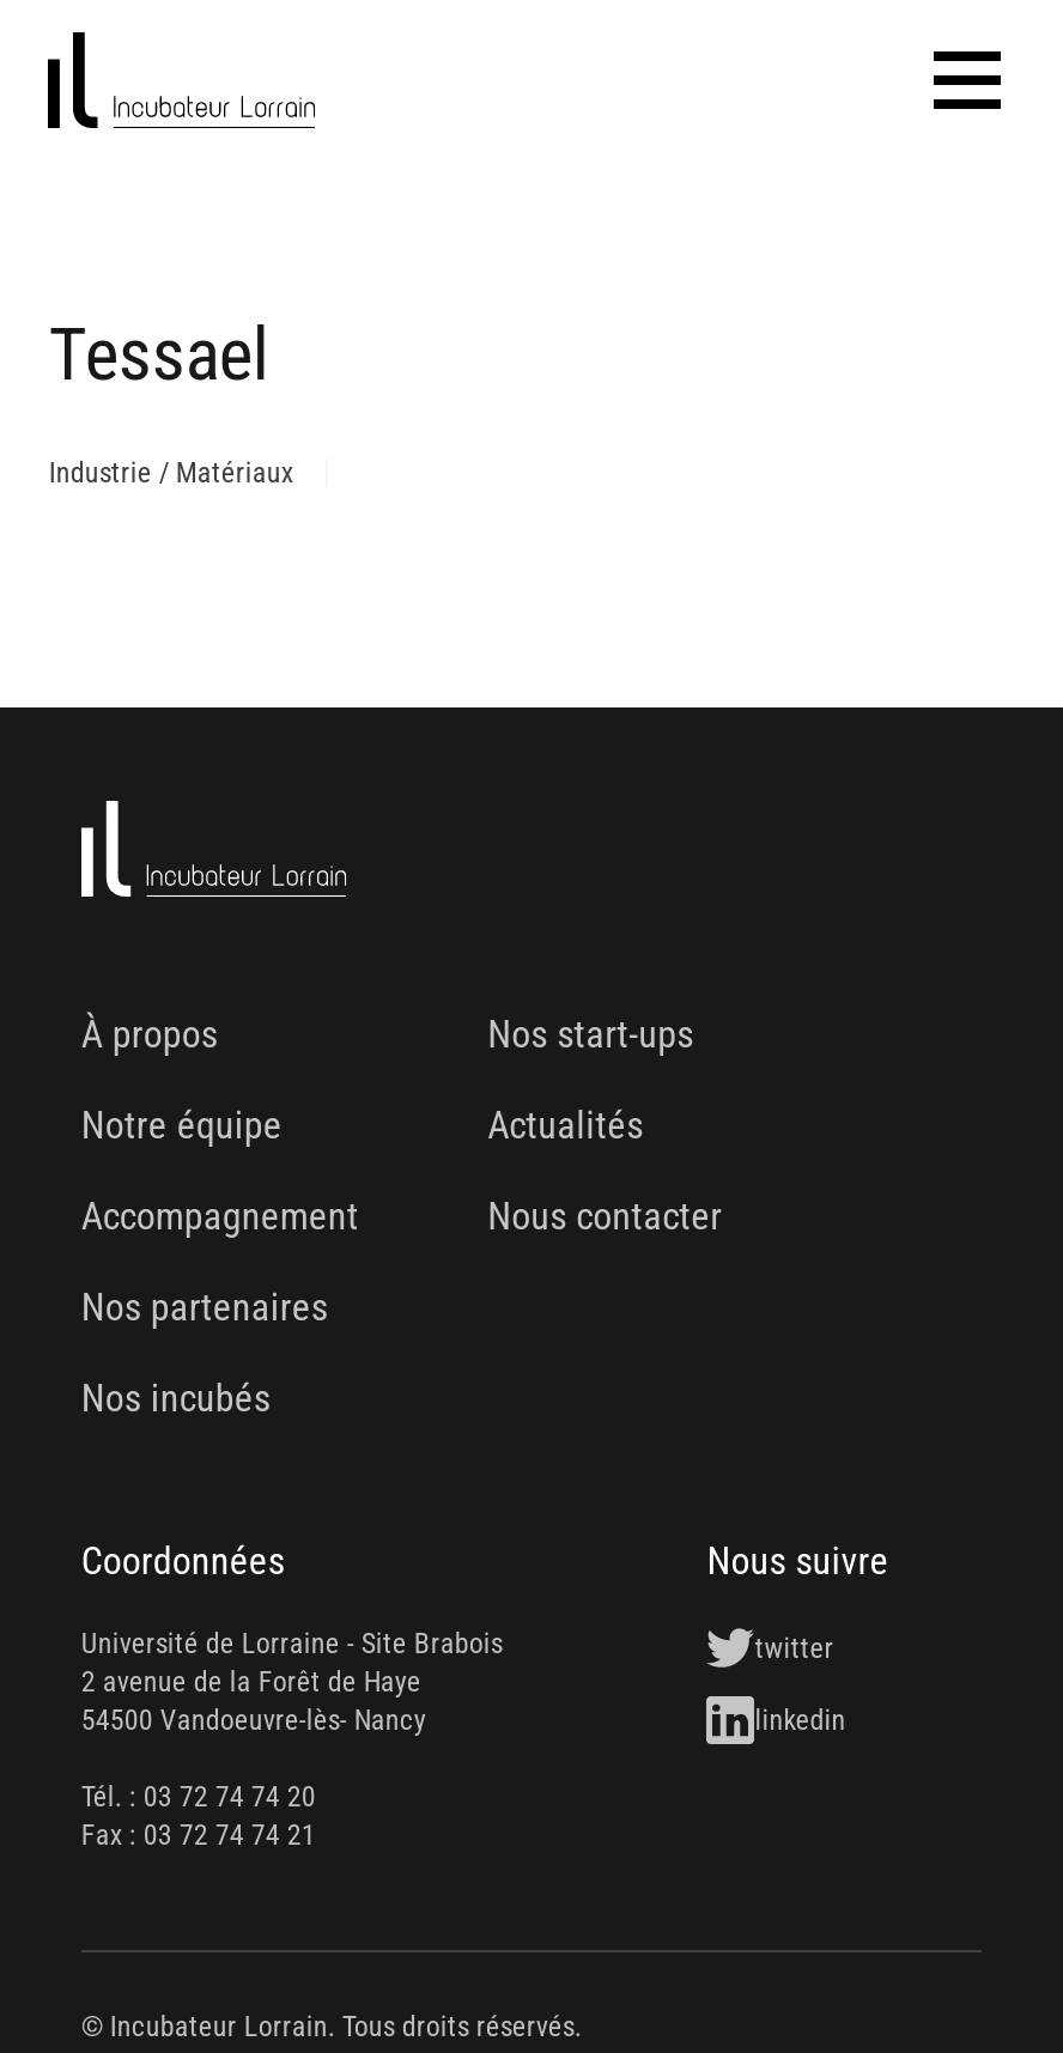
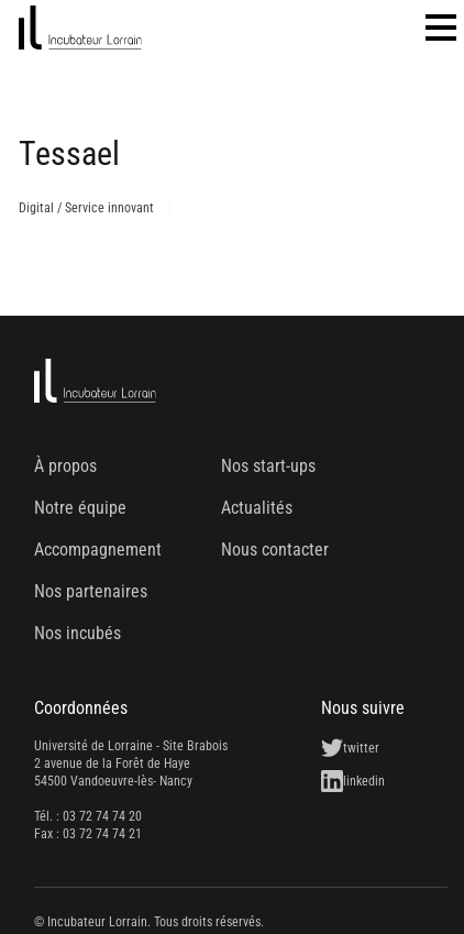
[49,456,293,489] Industrie / Matériaux -> [19,200,154,215] Digital / Service innovant

